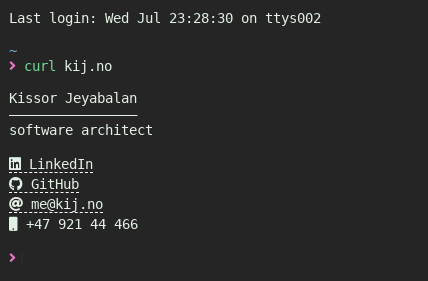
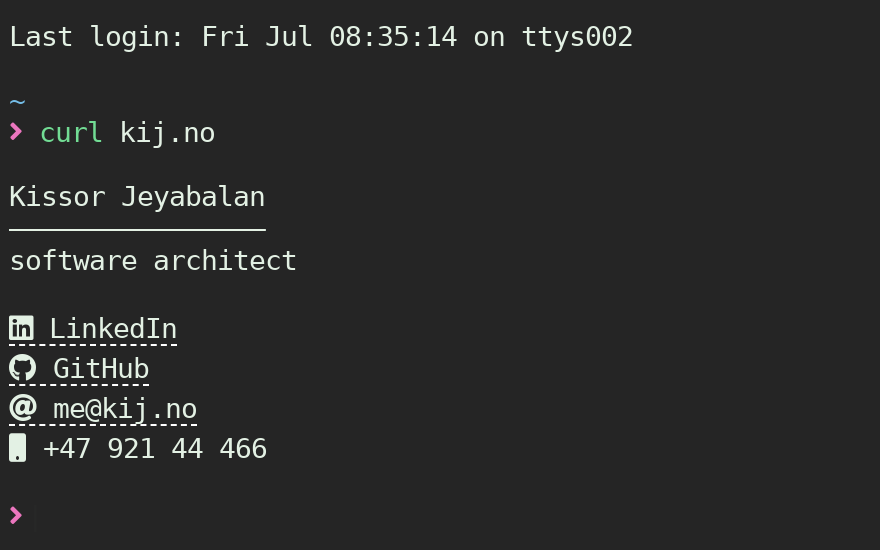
[9,10,321,26] Last login: Wed Jul 23:28:30 on ttys002 -> [9,20,633,52] Last login: Fri Jul 08:35:14 on ttys002

